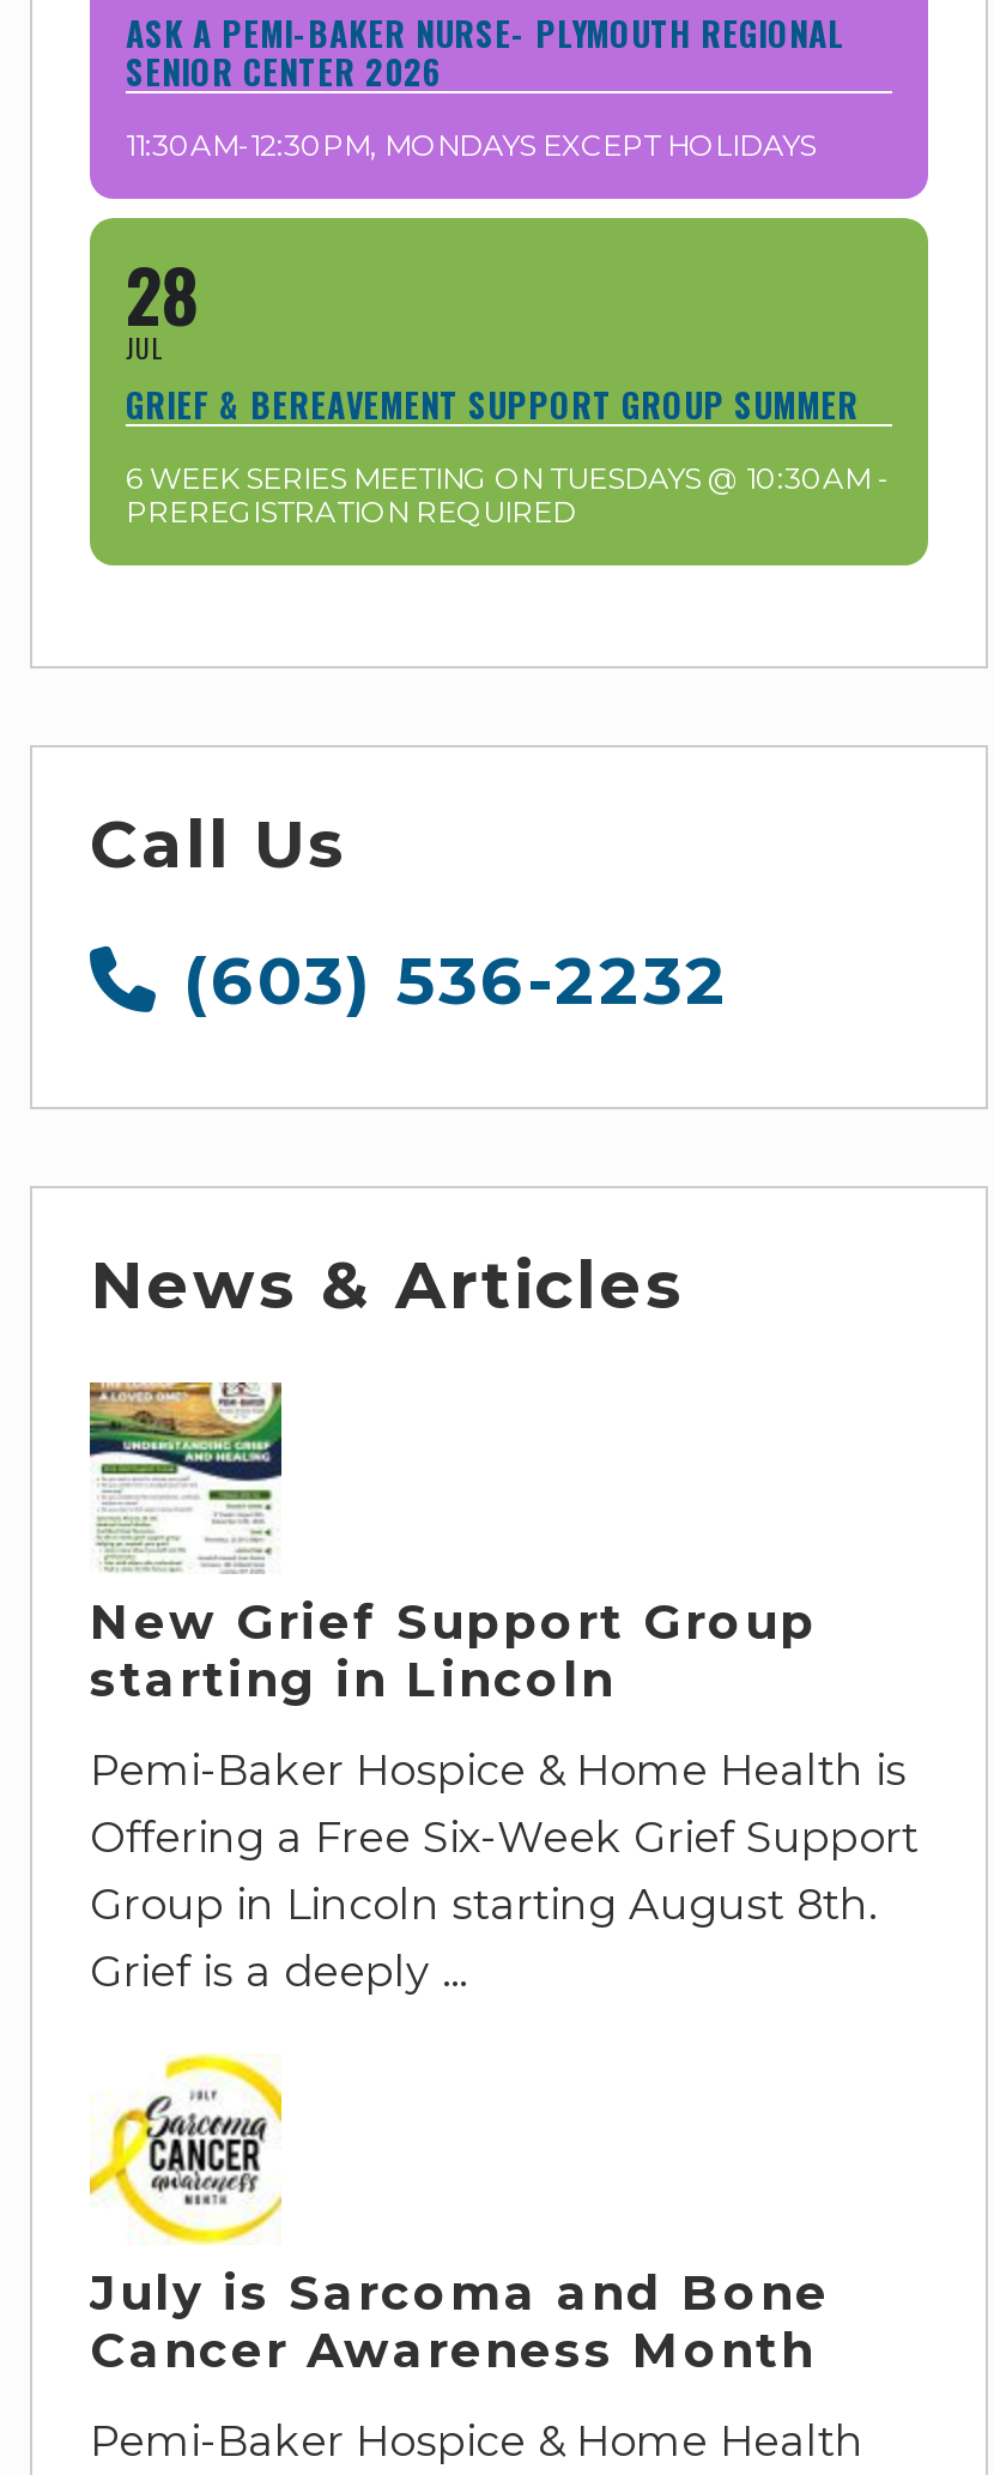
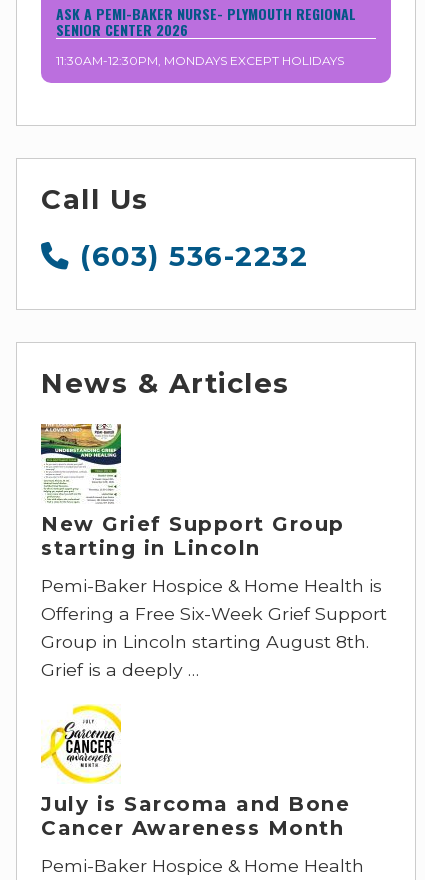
[126,240,890,530] 28 | JUL | GRIEF & BEREAVEMENT SUPPORT GROUP SUMMER | 6 WEEK SERIES MEETING ON TUESDAYS @ 10:30AM - | PREREGISTRATION REQUIRED -> none

